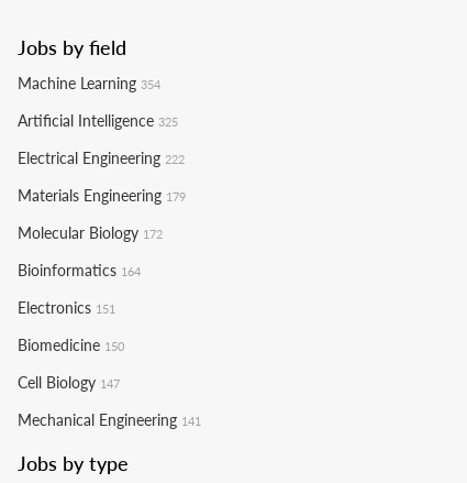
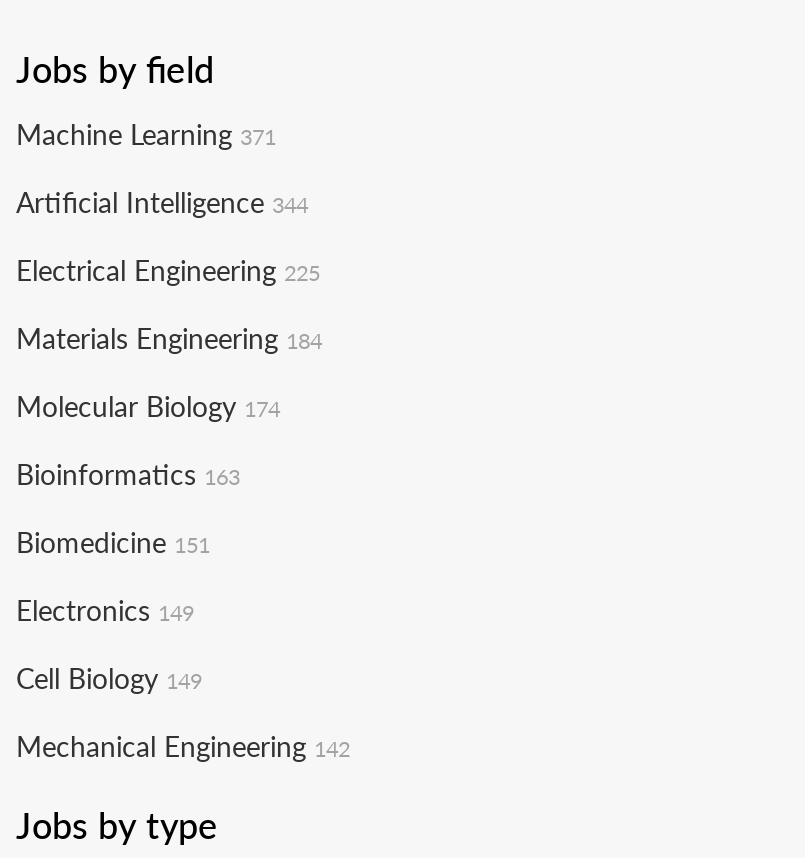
[18,72,160,94] Machine Learning 354 -> [16,113,276,153] Machine Learning 371
[18,109,178,131] Artificial Intelligence 325 -> [16,181,308,221] Artificial Intelligence 344
[18,146,185,168] Electrical Engineering 222 -> [16,249,320,289] Electrical Engineering 225
[18,184,186,206] Materials Engineering 179 -> [16,317,322,357] Materials Engineering 184
[18,221,163,243] Molecular Biology 172 -> [16,385,280,425] Molecular Biology 174
[18,259,141,281] Bioinformatics 164 -> [16,453,240,493] Bioinformatics 163
[18,296,115,318] Electronics 151 -> [16,521,210,561] Biomedicine 151
[18,333,124,355] Biomedicine 150 -> [16,589,194,629] Electronics 149
[18,371,120,393] Cell Biology 147 -> [16,657,202,697] Cell Biology 149
[18,408,201,430] Mechanical Engineering 141 -> [16,725,350,765] Mechanical Engineering 142

